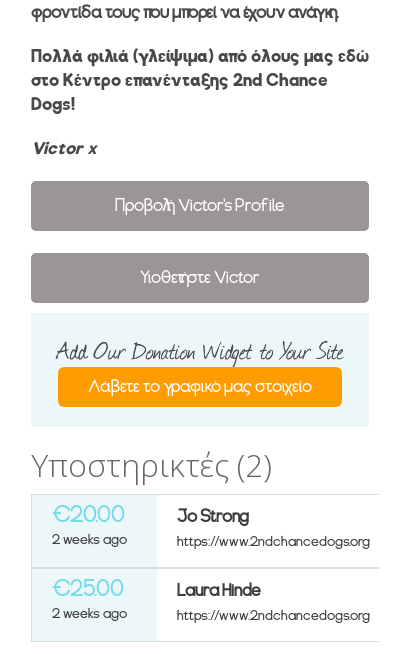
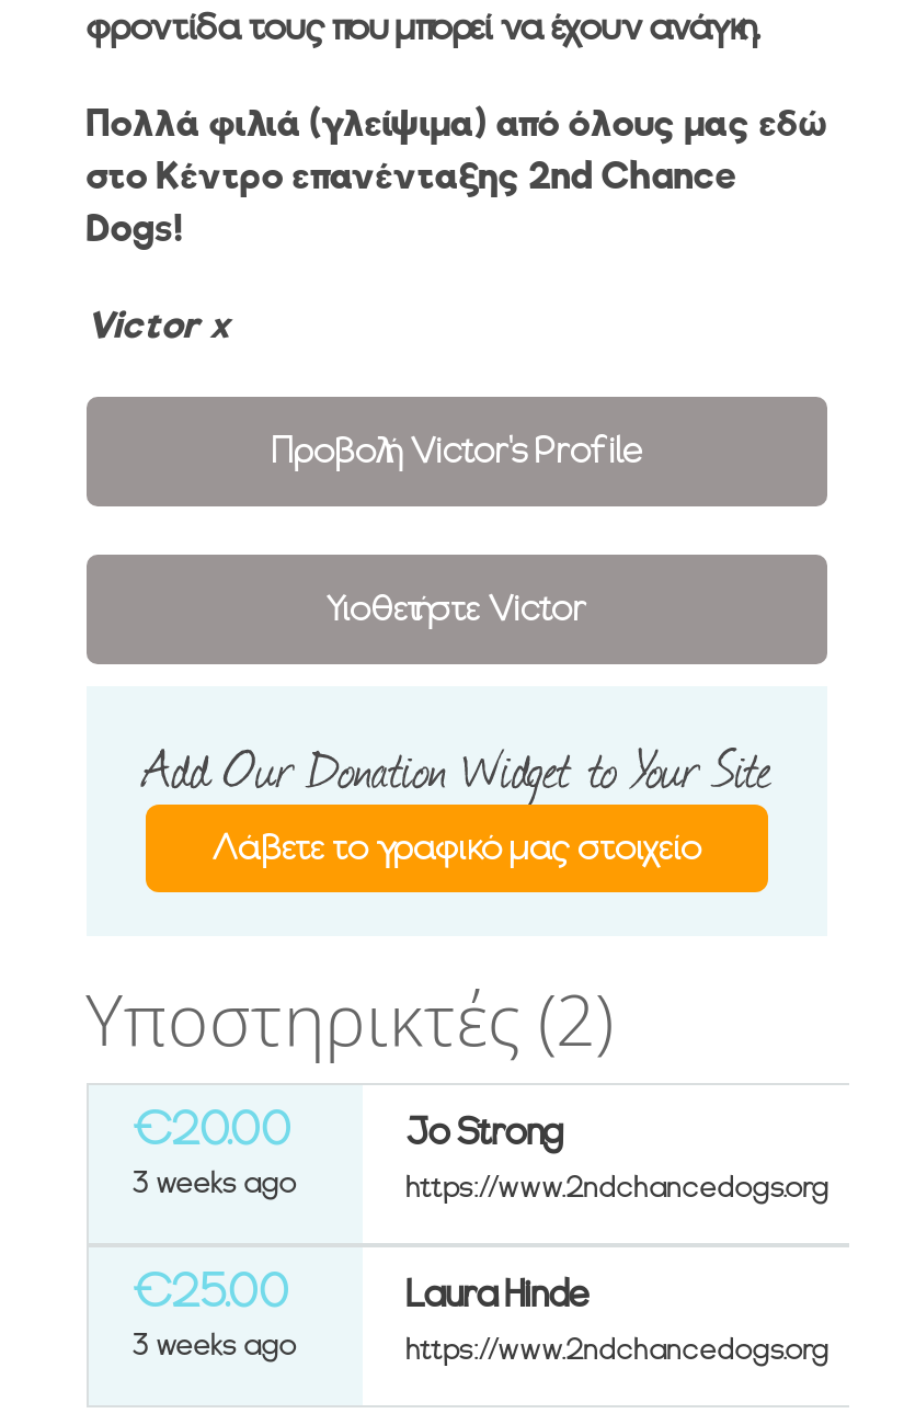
[52,532,127,548] 2 weeks ago -> [132,1166,297,1201] 3 weeks ago
[52,606,127,622] 2 weeks ago -> [132,1328,297,1363] 3 weeks ago

